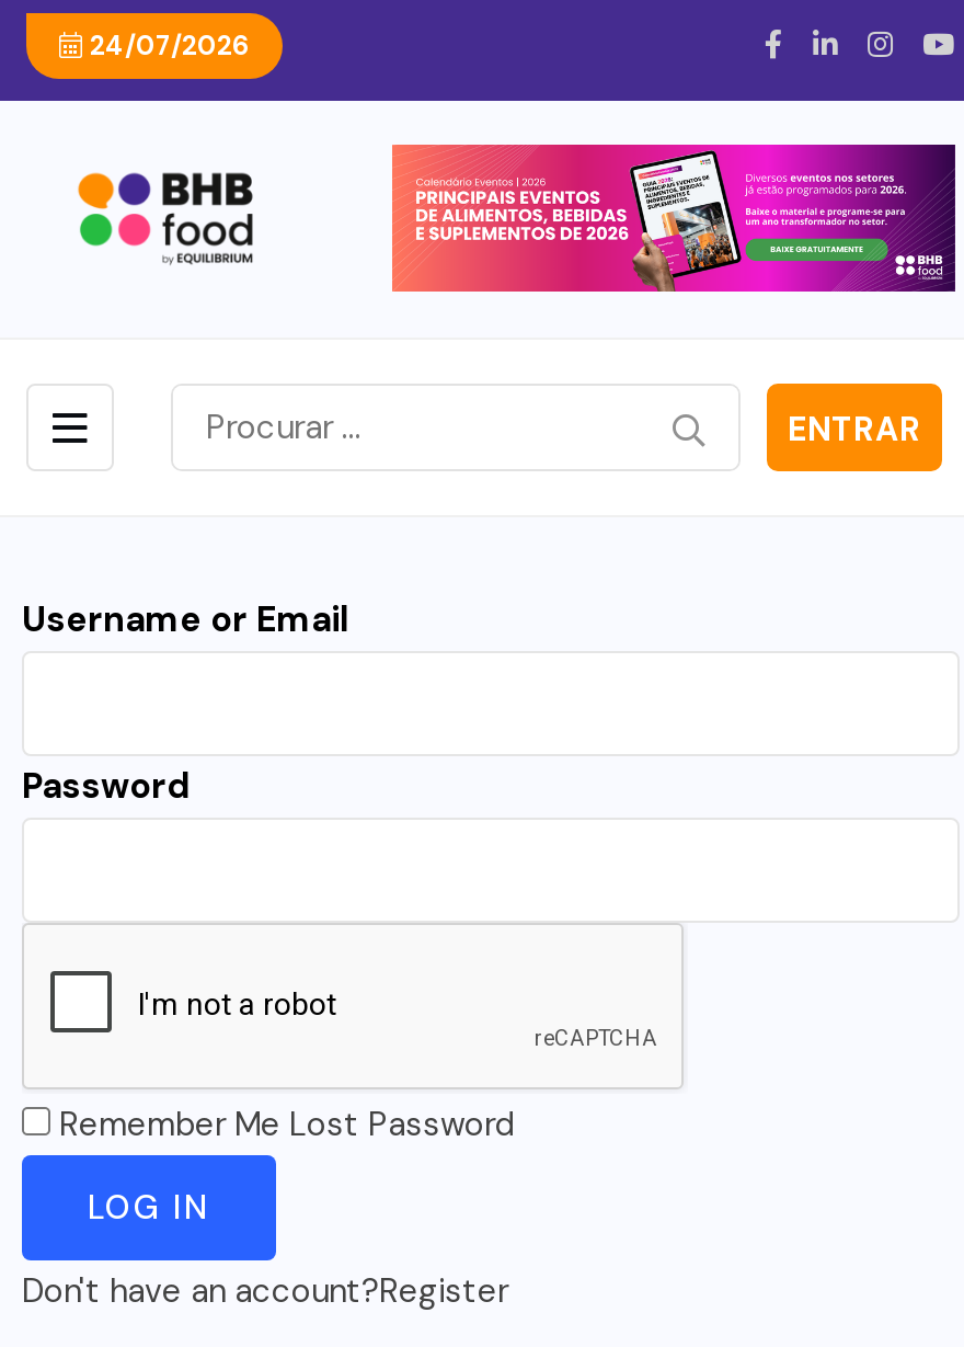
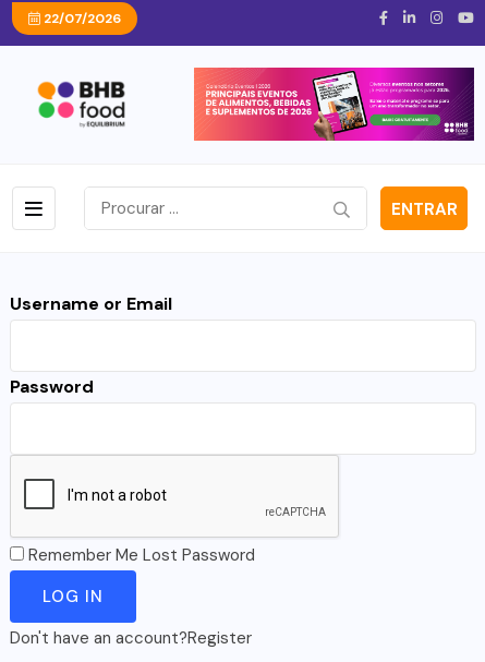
[83,28,250,64] 24/07/2026 -> [40,10,121,27] 22/07/2026

